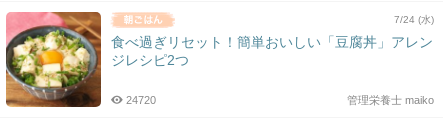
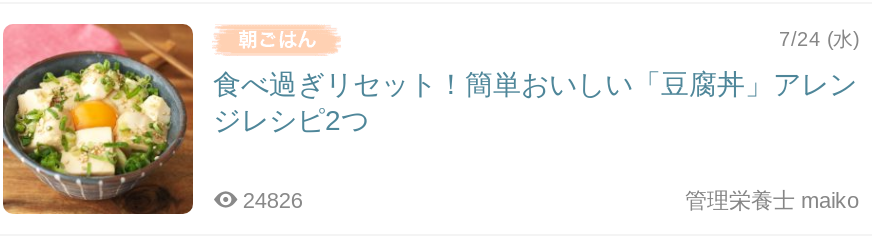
[126,94,156,106] 24720 -> [243,188,303,212] 24826

